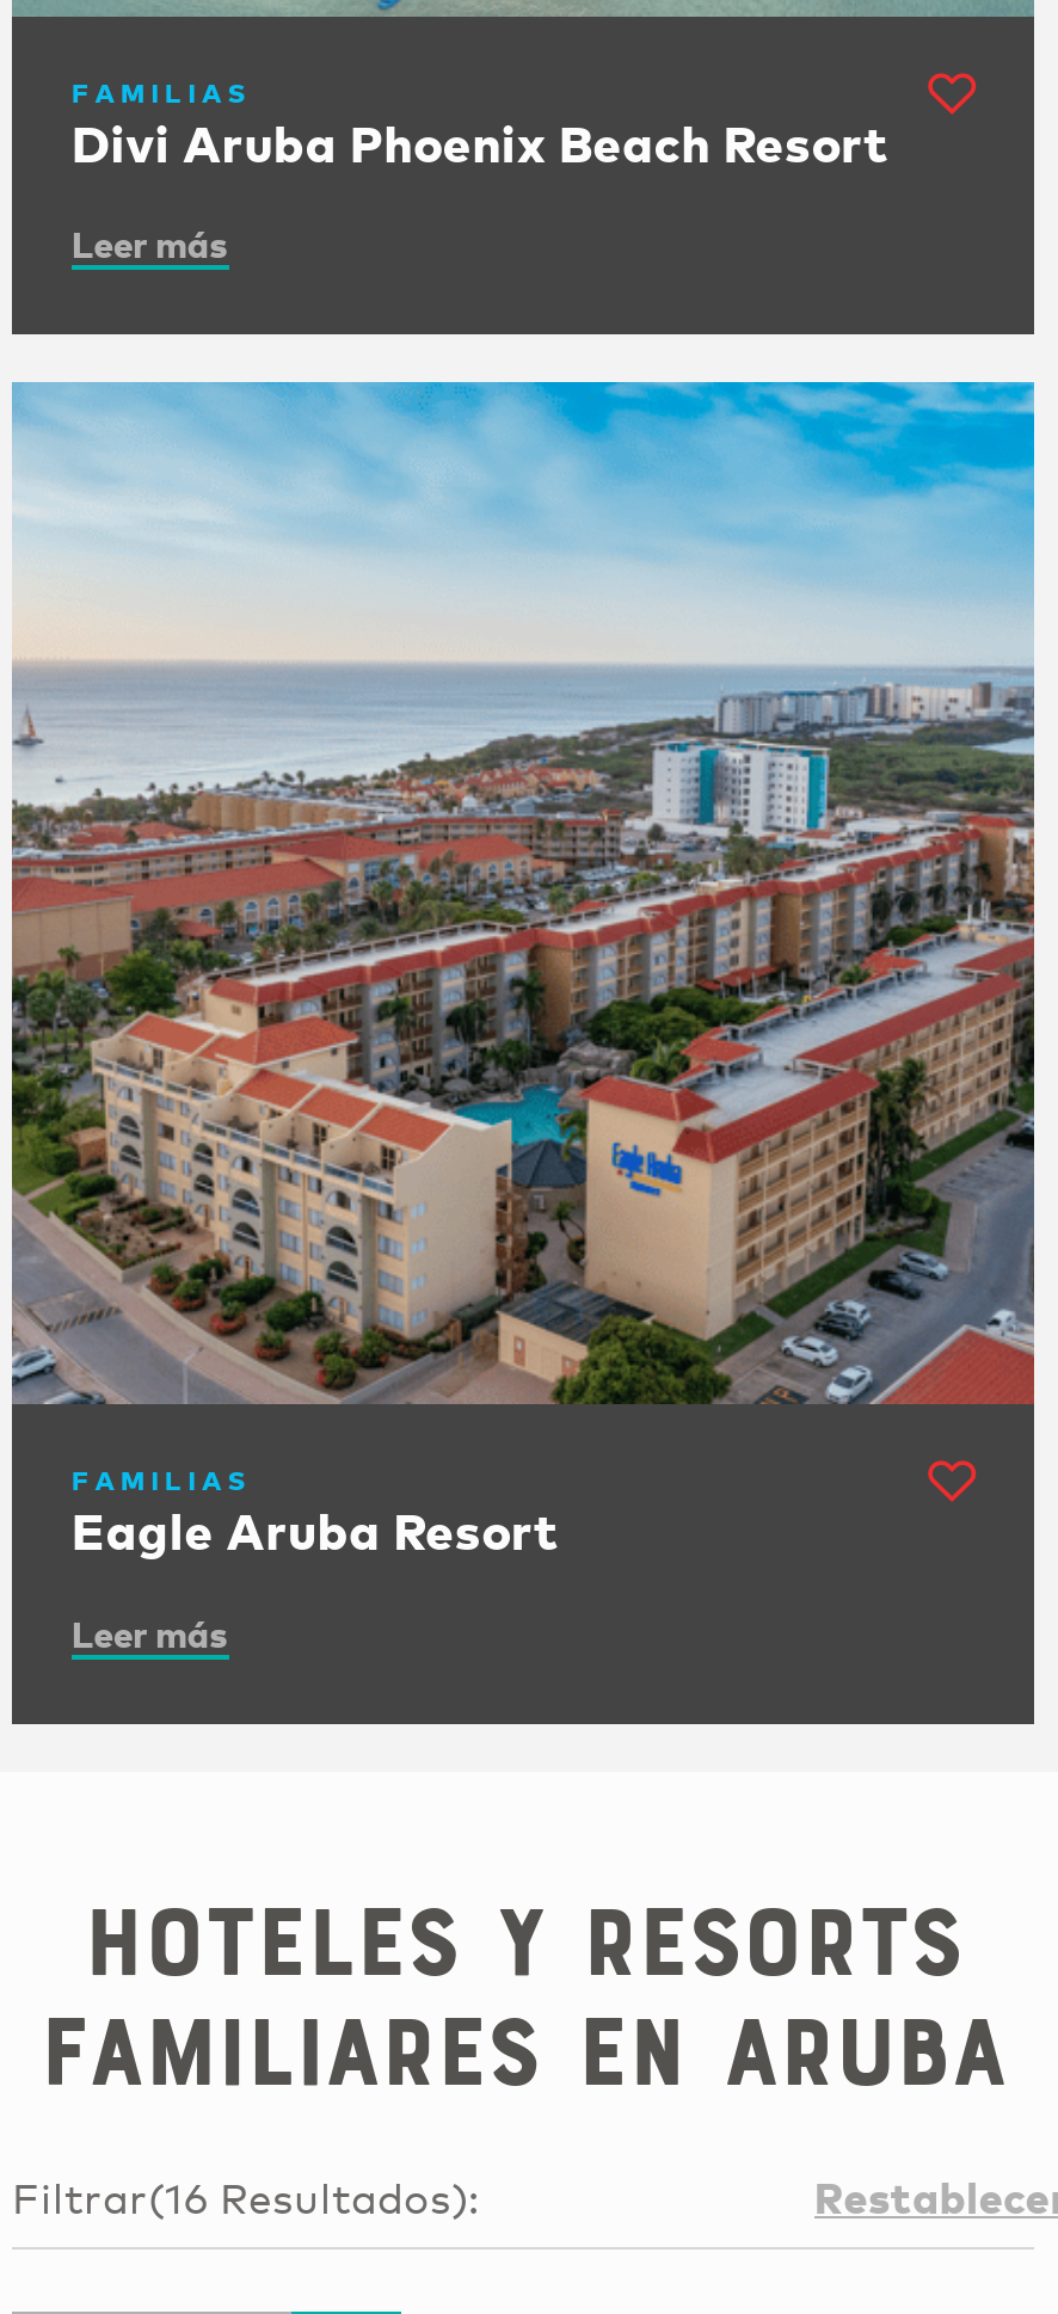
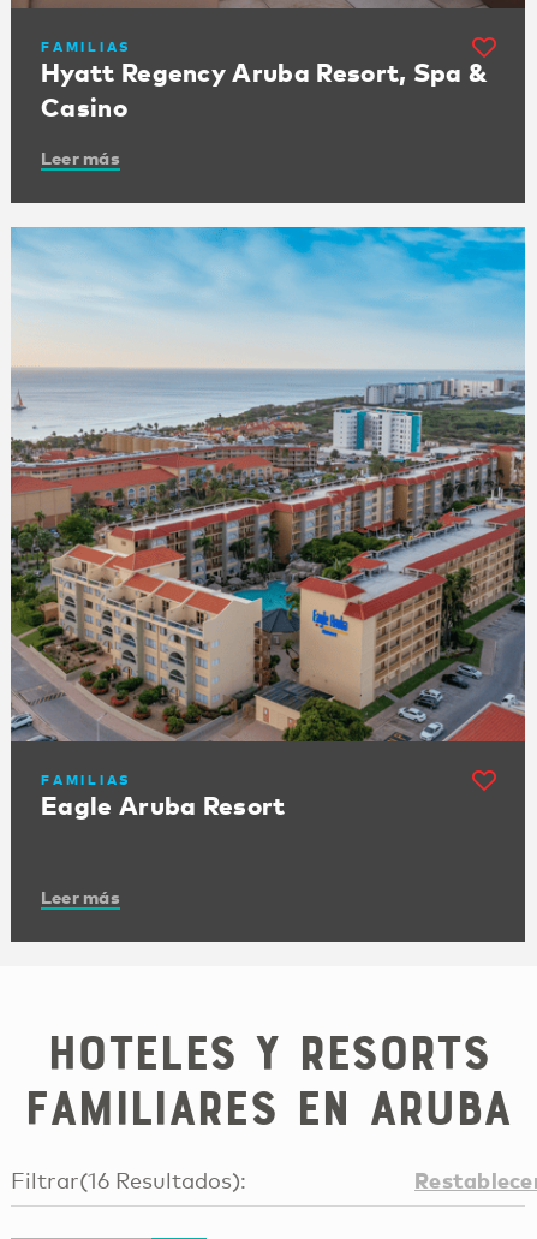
[72,112,888,174] Divi Aruba Phoenix Beach Resort -> [41,56,488,123] Hyatt Regency Aruba Resort, Spa & | Casino

